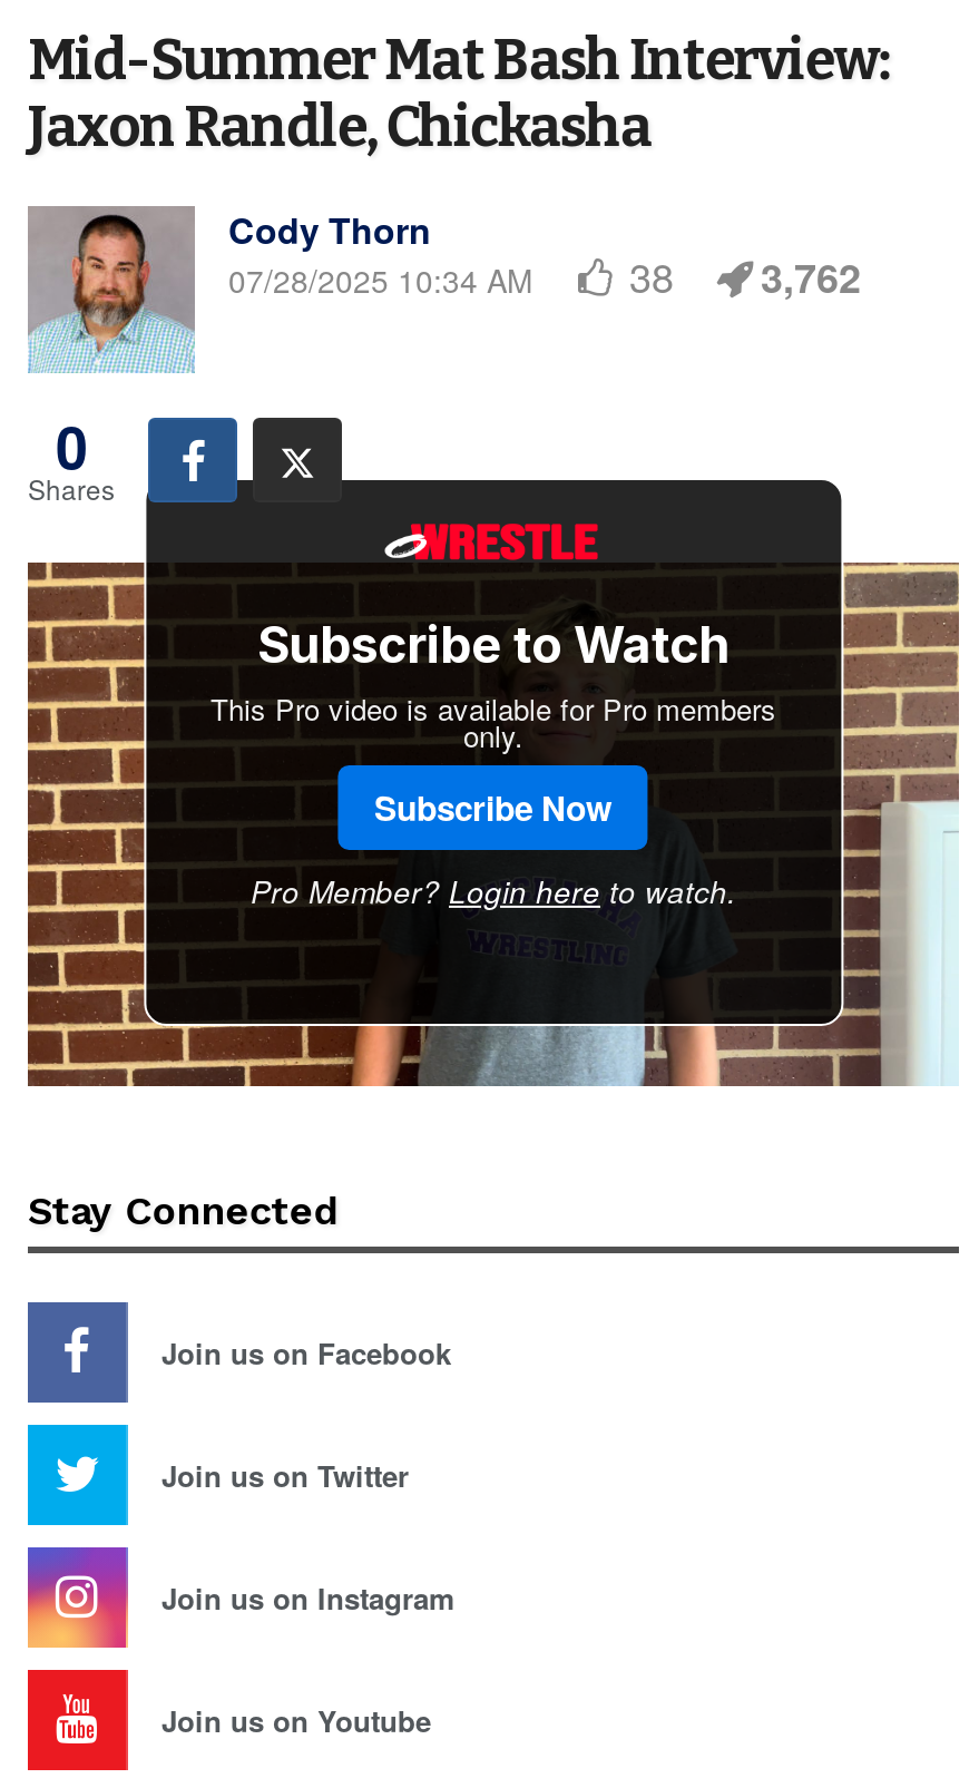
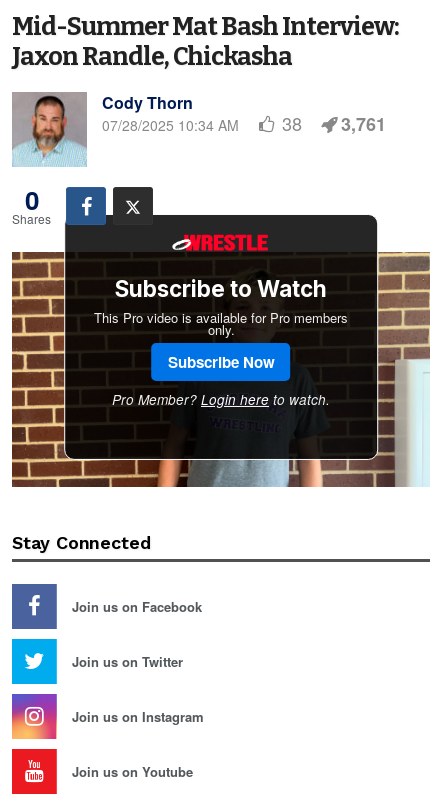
[629,245,861,305] 38 3,762 -> [282,110,386,137] 38 3,761

